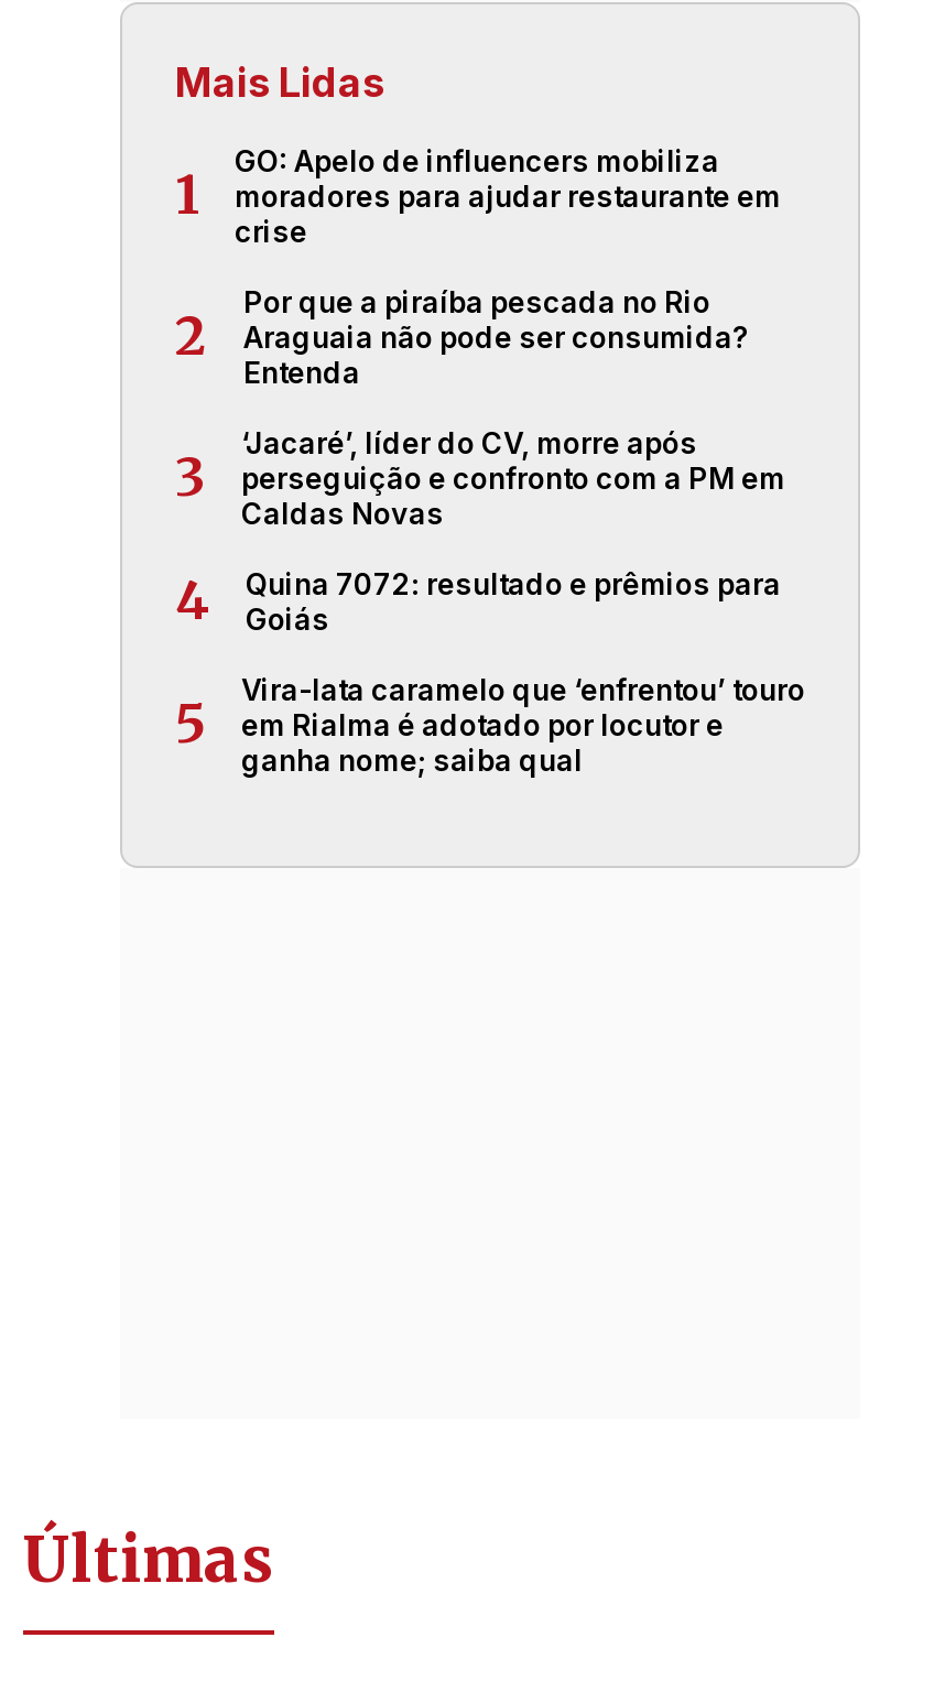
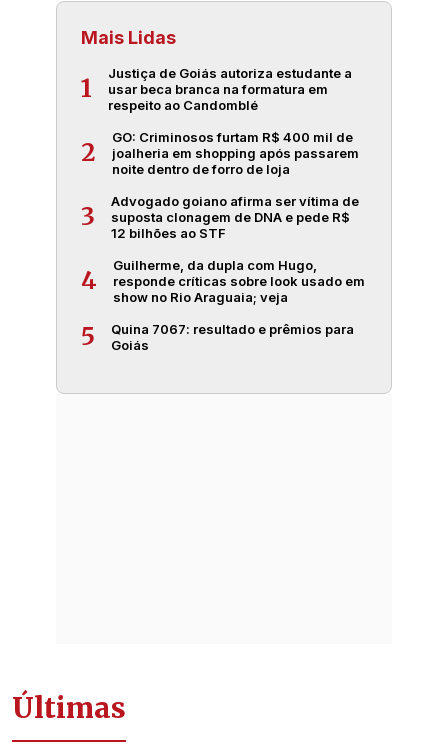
[235,143,781,248] GO: Apelo de influencers mobiliza | moradores para ajudar restaurante em | crise -> [108,65,352,113] Justiça de Goiás autoriza estudante a | usar beca branca na formatura em | respeito ao Candomblé
[243,284,748,389] Por que a piraíba pescada no Rio | Araguaia não pode ser consumida? | Entenda -> [112,129,359,177] GO: Criminosos furtam R$ 400 mil de | joalheria em shopping após passarem | noite dentro de forro de loja
[241,425,785,530] ‘Jacaré’, líder do CV, morre após | perseguição e confronto com a PM em | Caldas Novas -> [111,193,359,241] Advogado goiano afirma ser vítima de | suposta clonagem de DNA e pede R$ | 12 bilhões ao STF
[246,566,781,636] Quina 7072: resultado e prêmios para | Goiás -> [113,257,365,305] Guilherme, da dupla com Hugo, | responde críticas sobre look usado em | show no Rio Araguaia; veja
[241,671,805,777] Vira-lata caramelo que ‘enfrentou’ touro | em Rialma é adotado por locutor e | ganha nome; saiba qual -> [111,321,354,353] Quina 7067: resultado e prêmios para | Goiás

